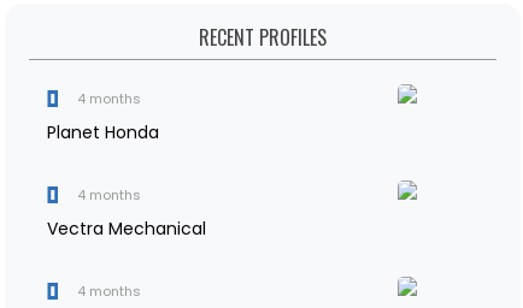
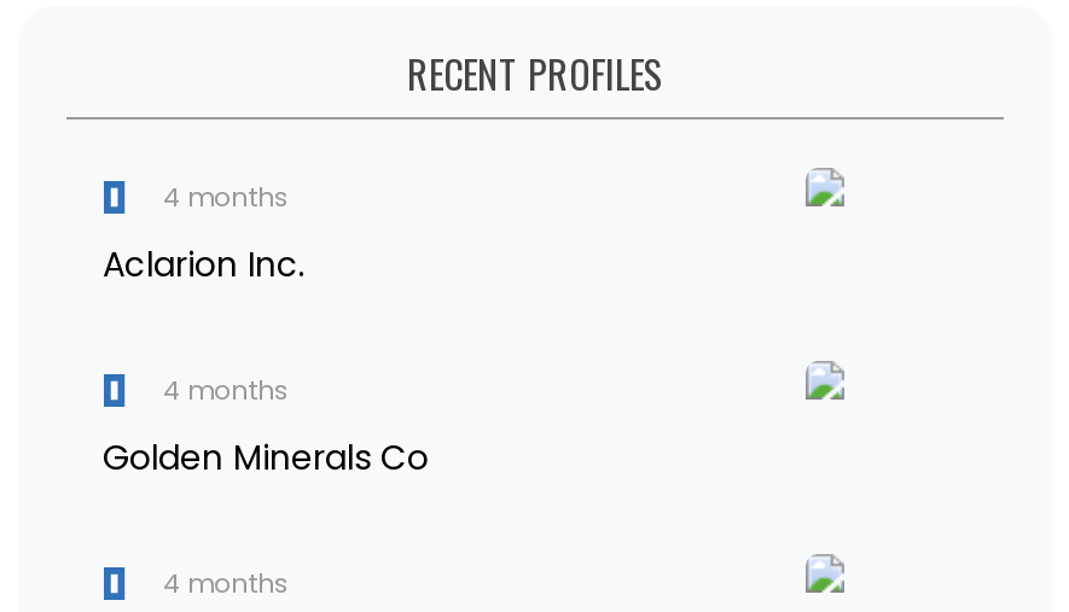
[47,120,159,144] Planet Honda -> [103,239,306,288] Aclarion Inc.
[47,216,206,240] Vectra Mechanical -> [103,432,429,481] Golden Minerals Co

